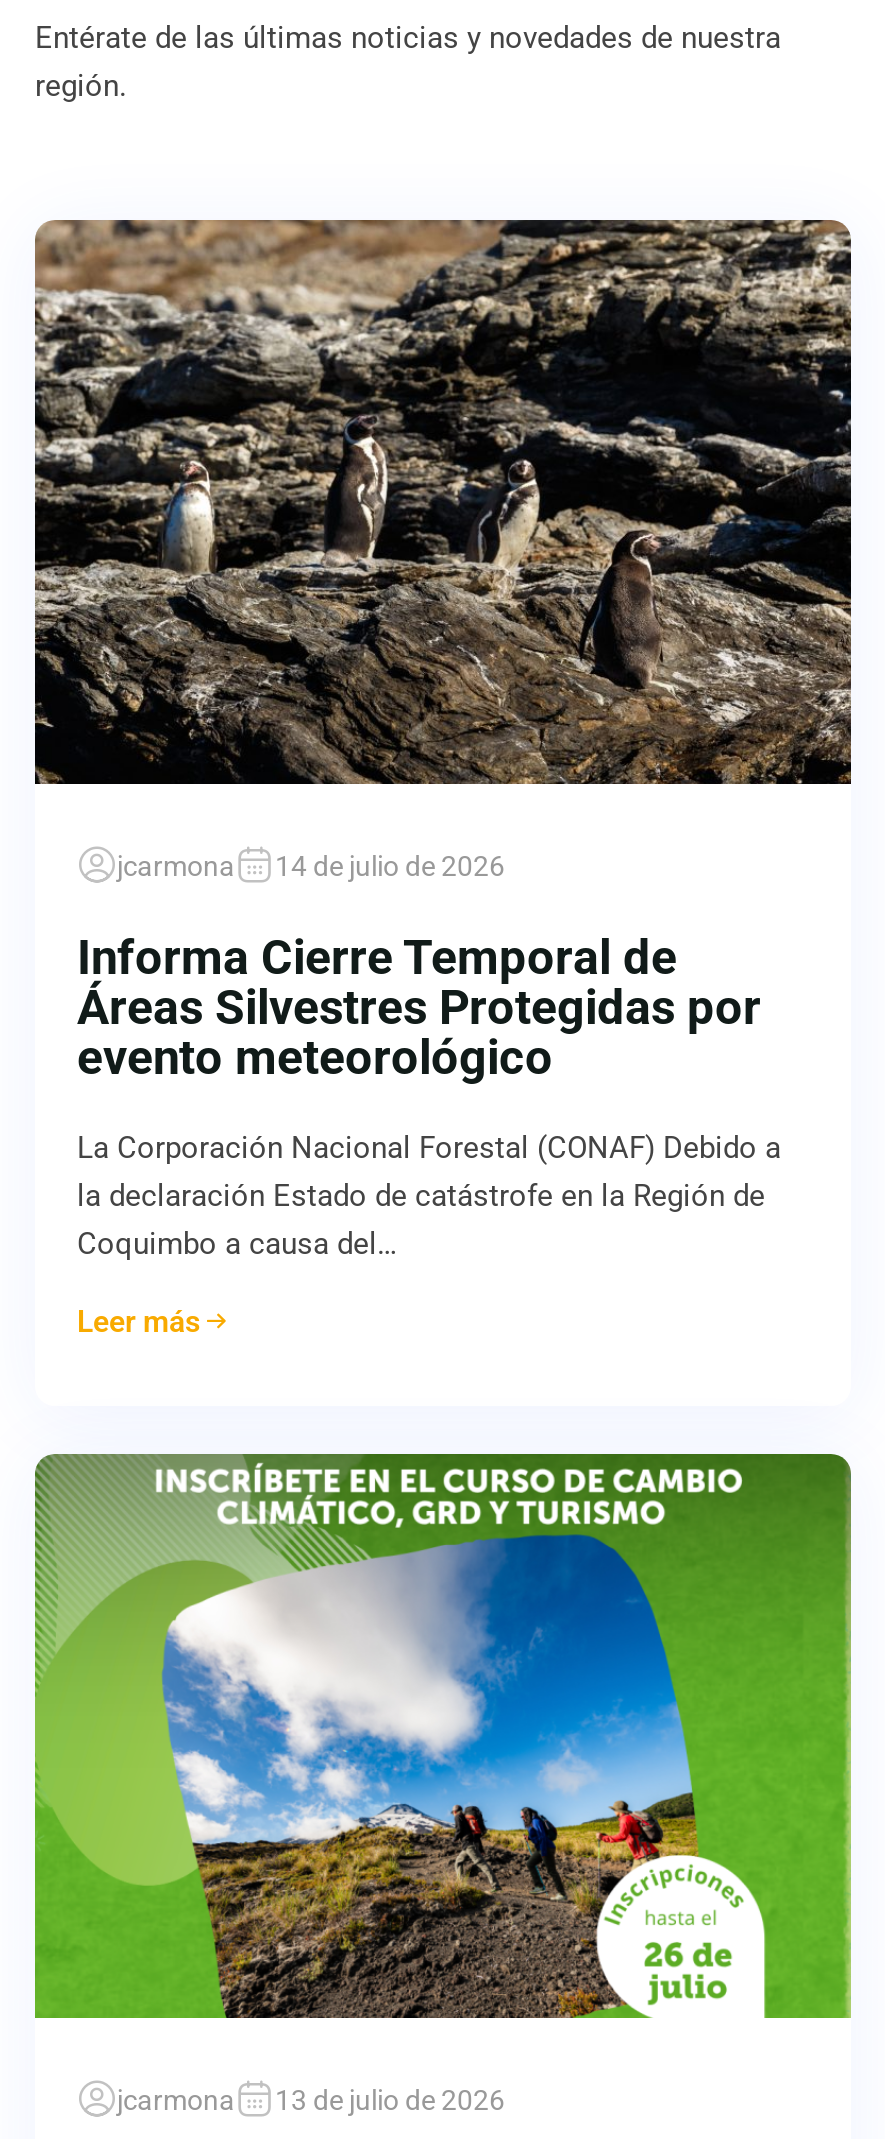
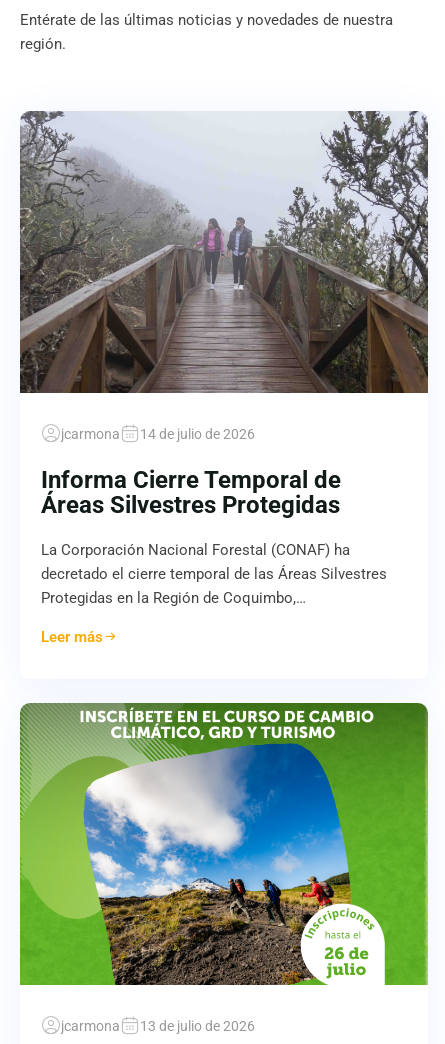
[33,218,853,784] [image] -> [19,111,428,394] [image]
[77,979,761,1085] Áreas Silvestres Protegidas por | evento meteorológico -> [41,491,340,519] Áreas Silvestres Protegidas
[77,1129,781,1261] La Corporación Nacional Forestal (CONAF) Debido a | la declaración Estado de catástrofe en la Región de | Coquimbo a causa del… -> [41,541,387,607] La Corporación Nacional Forestal (CONAF) ha | decretado el cierre temporal de las Áreas Silvestres | Protegidas en la Región de Coquimbo,…

